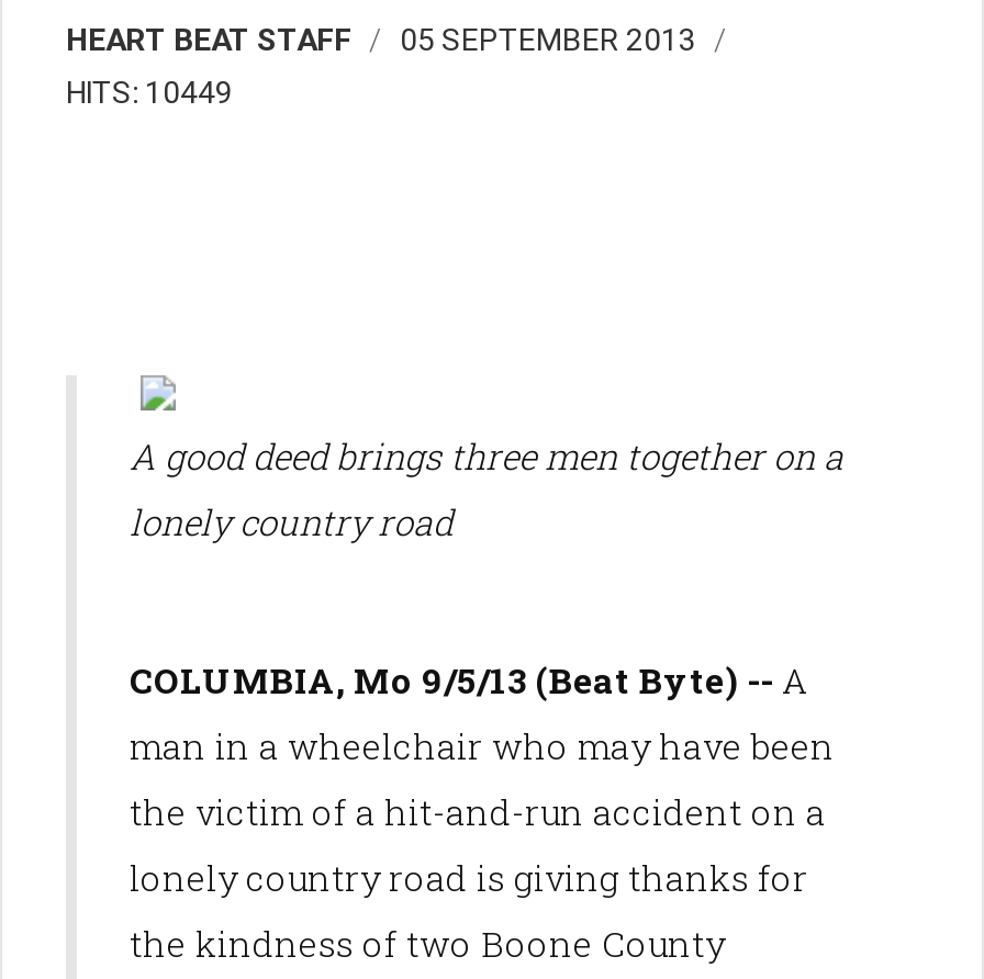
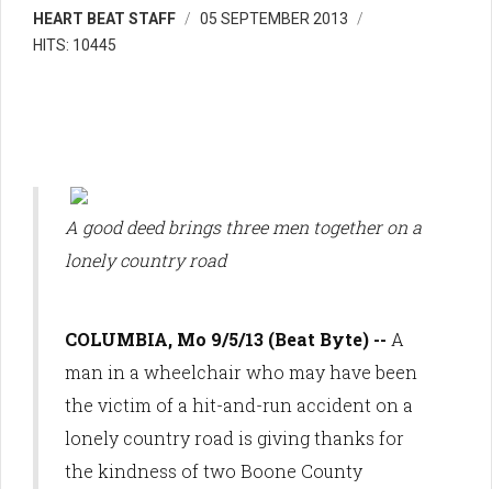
[66,75,233,110] HITS: 10449 -> [33,36,116,54] HITS: 10445

